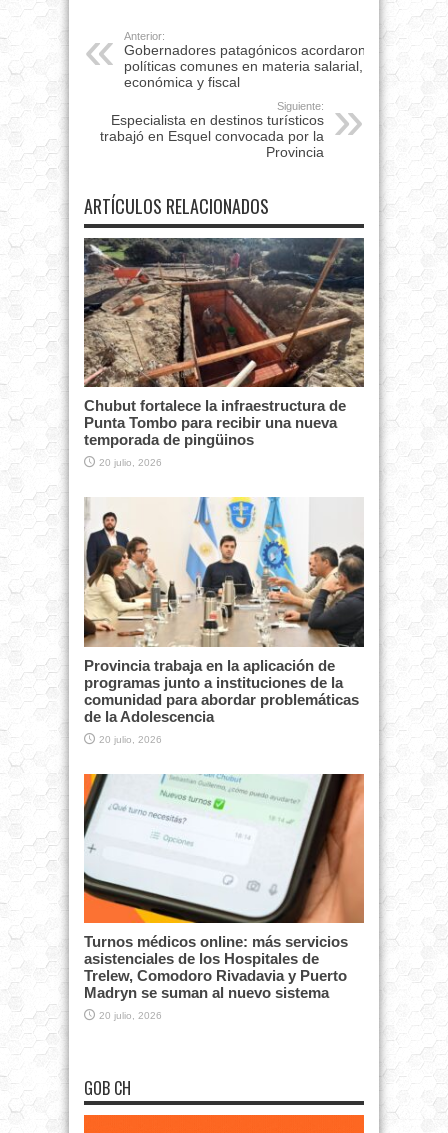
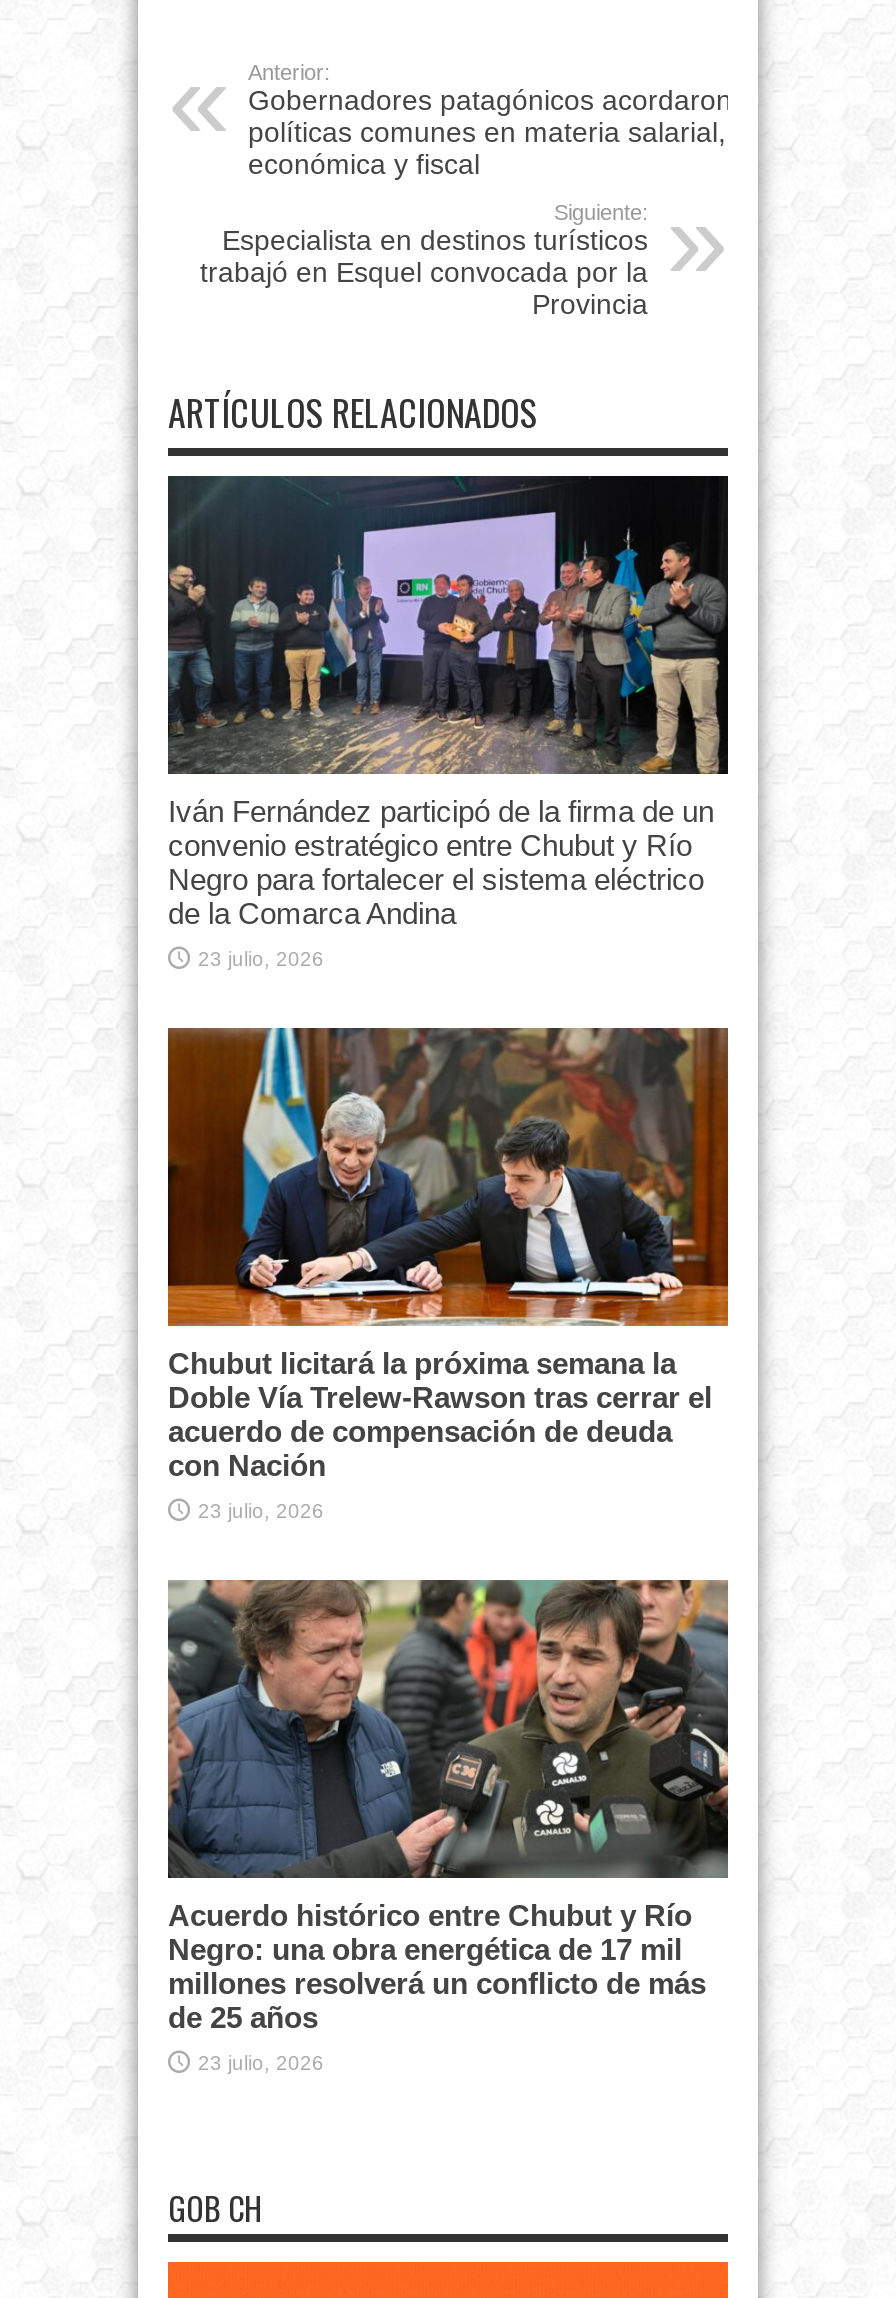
[83,237,365,448] [image] | Chubut fortalece la infraestructura de | Punta Tombo para recibir una nueva | temporada de pingüinos -> [166,474,728,930] [image] | Iván Fernández participó de la firma de un | convenio estratégico entre Chubut y Río | Negro para fortalecer el sistema eléctrico | de la Comarca Andina
[99,457,162,468] 20 julio, 2026 -> [198,948,324,970] 23 julio, 2026
[84,496,365,725] [image] | Provincia trabaja en la aplicación de | programas junto a instituciones de la | comunidad para abordar problemáticas | de la Adolescencia -> [166,1026,730,1482] [image] | Chubut licitará la próxima semana la | Doble Vía Trelew-Rawson tras cerrar el | acuerdo de compensación de deuda | con Nación
[99,734,162,745] 20 julio, 2026 -> [198,1500,324,1522] 23 julio, 2026
[83,773,365,1001] [image] | Turnos médicos online: más servicios | asistenciales de los Hospitales de | Trelew, Comodoro Rivadavia y Puerto | Madryn se suman al nuevo sistema -> [166,1578,730,2034] [image] | Acuerdo histórico entre Chubut y Río | Negro: una obra energética de 17 mil | millones resolverá un conflicto de más | de 25 años
[99,1010,162,1021] 20 julio, 2026 -> [198,2052,324,2074] 23 julio, 2026

